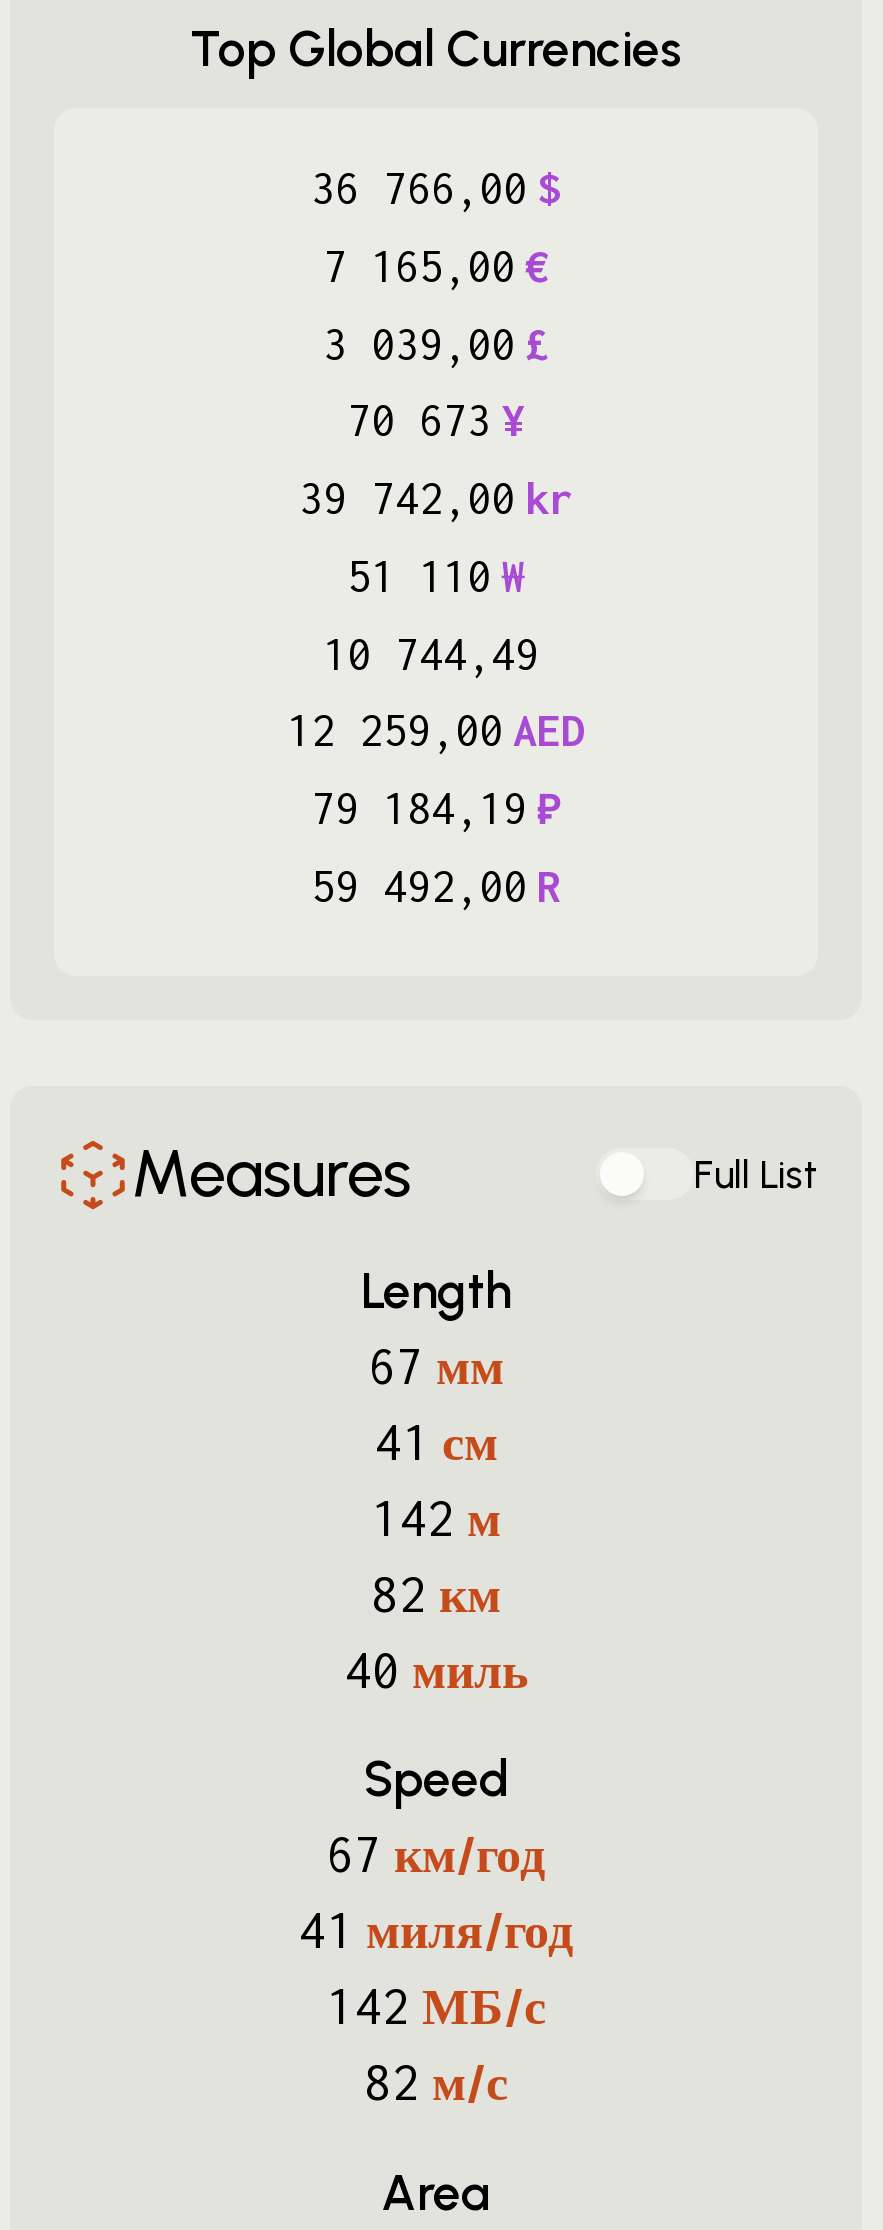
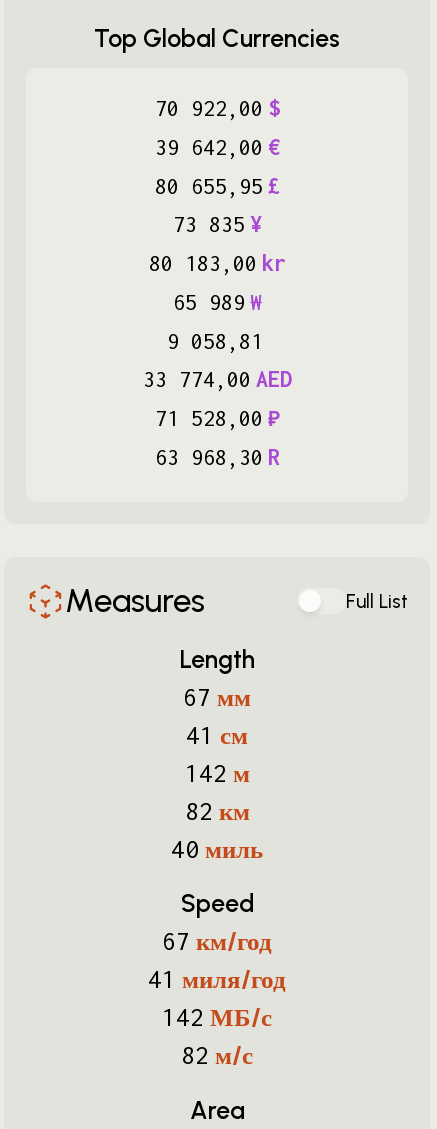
[311,162,561,214] 36 766, 00 $ -> [154,95,279,121] 70 922, 00 $
[323,240,549,292] 7 165, 00 € -> [154,134,279,160] 39 642, 00 €
[323,317,549,369] 3 039, 00 £ -> [154,172,279,198] 80 655, 95 £
[347,394,525,446] 70 673 ¥ -> [172,211,261,237] 73 835 ¥
[299,472,573,524] 39 742, 00 kr -> [148,250,285,276] 80 183, 00 kr
[347,550,525,602] 51 110 ₩ -> [172,289,261,315] 65 989 ₩
[323,627,539,679] 10 744, 49 -> [166,327,262,353] 9 058, 81
[287,704,585,756] 12 259, 00 AED -> [142,366,291,392] 33 774, 00 AED
[311,782,561,834] 79 184, 19 ₽ -> [154,405,279,431] 71 528, 00 ₽
[311,860,561,912] 59 492, 00 R -> [154,444,279,470] 63 968, 30 R

